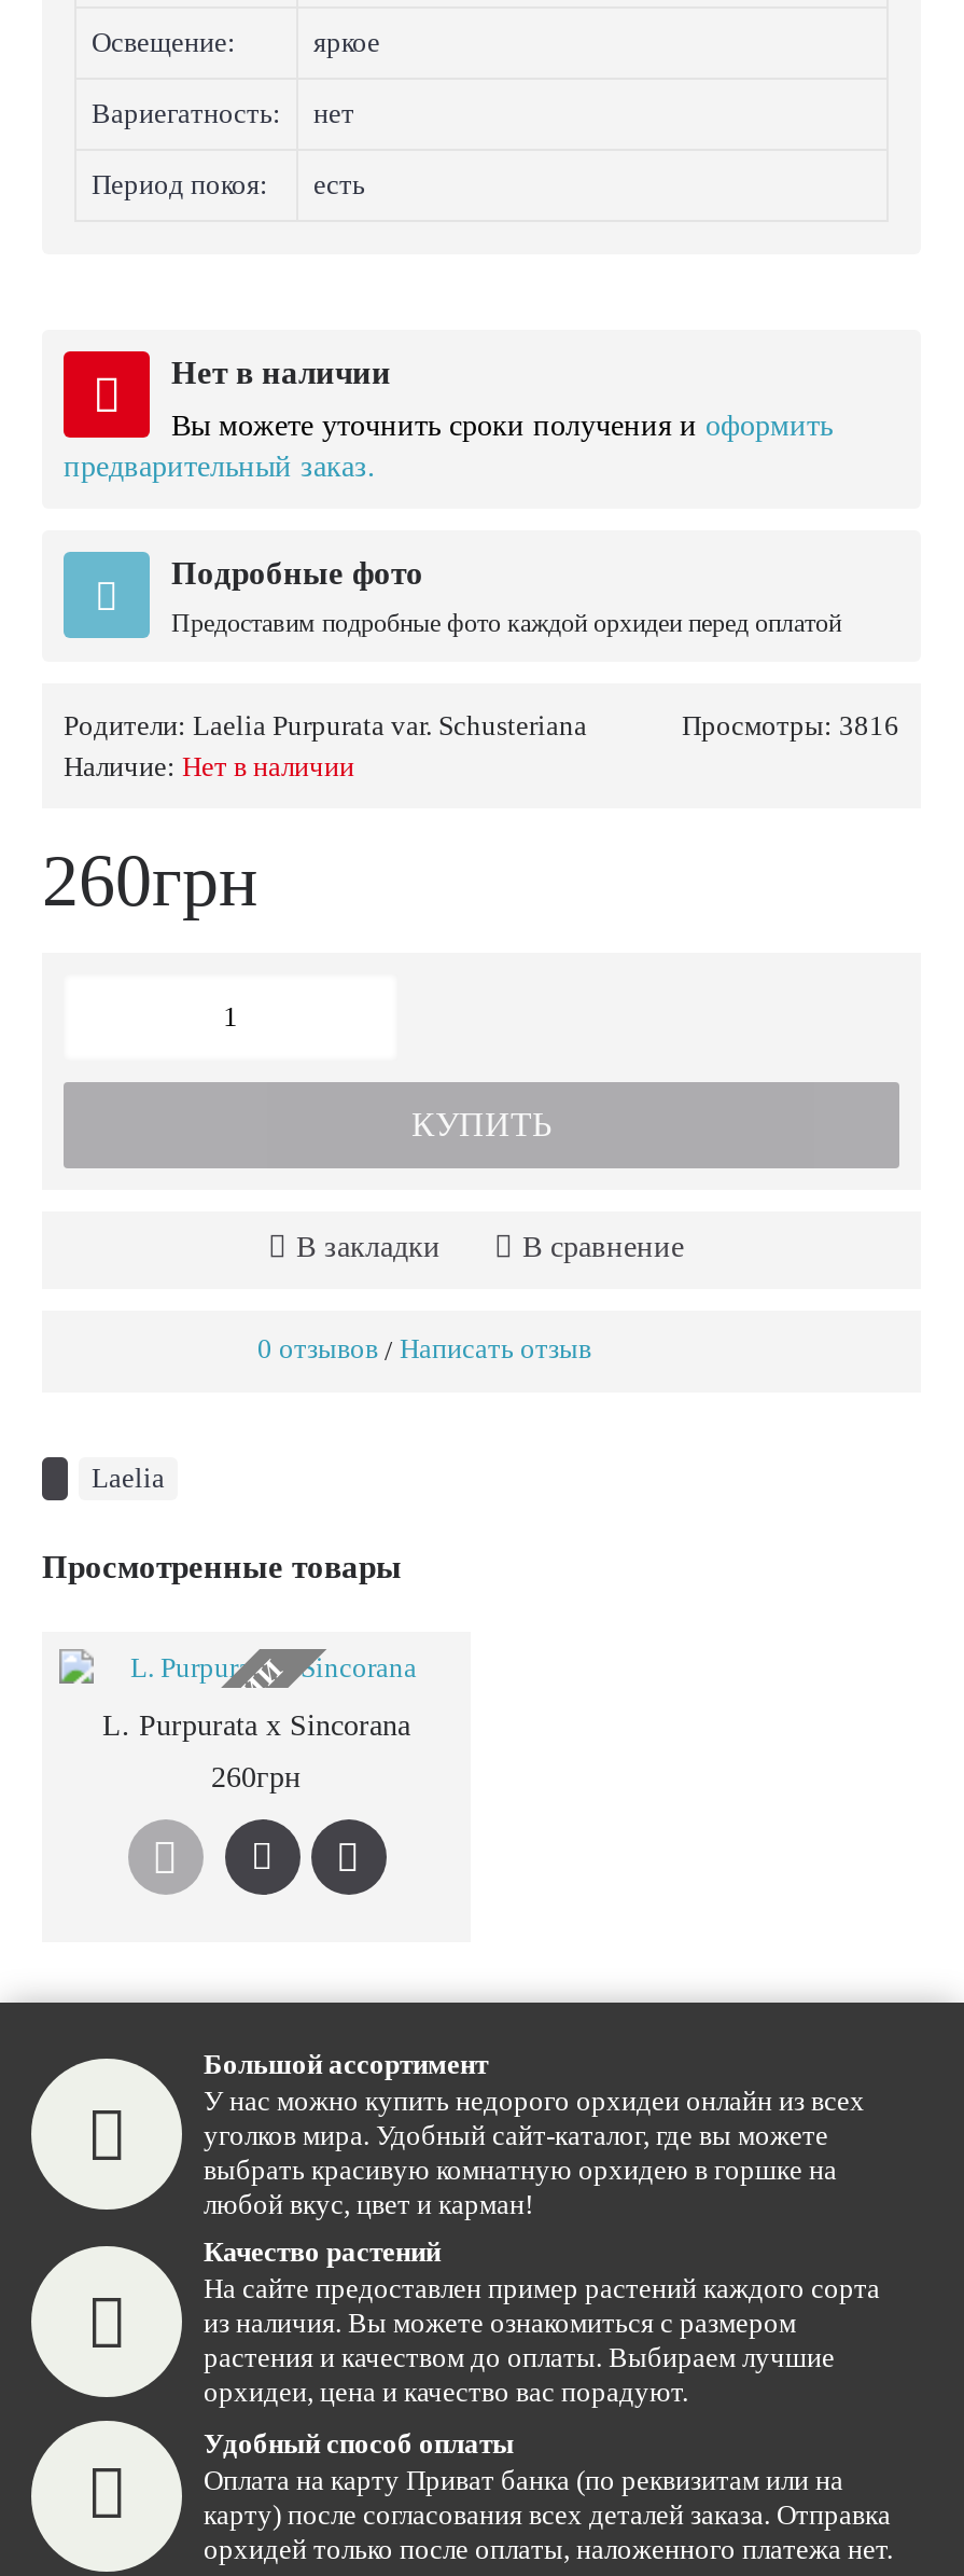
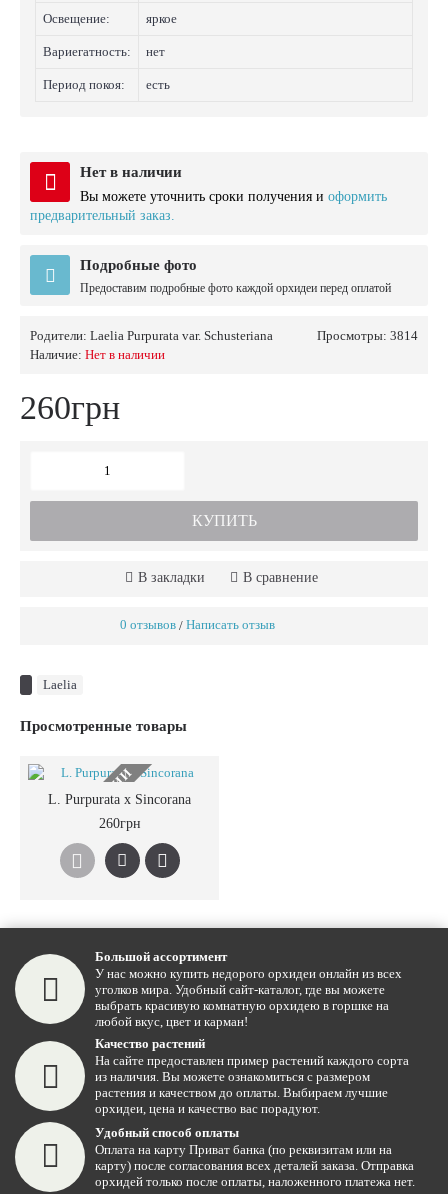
[682,709,899,742] Просмотры: 3816 -> [317,328,418,343] Просмотры: 3814

